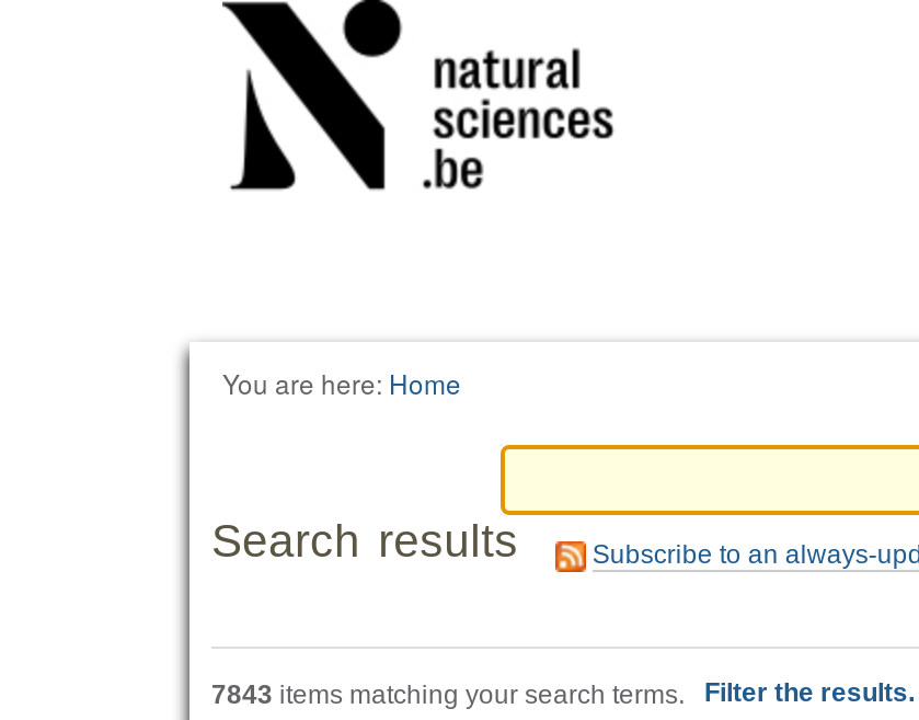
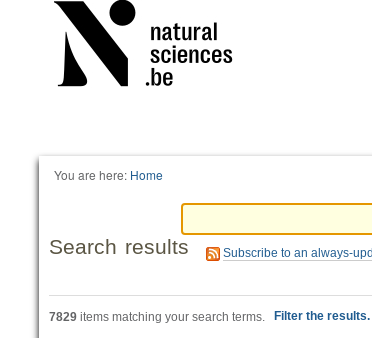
[211,679,685,710] 7843 items matching your search terms. -> [49,310,265,324] 7829 items matching your search terms.

